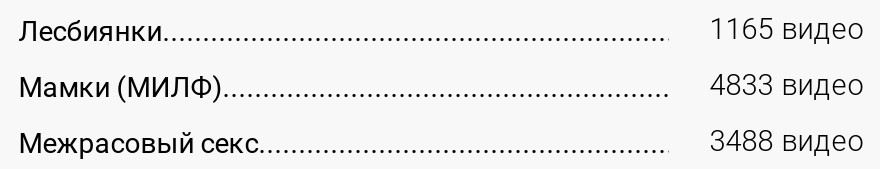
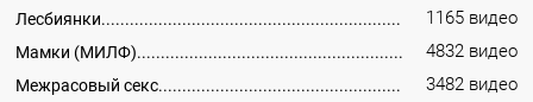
[710,69,864,103] 4833 видео -> [426,42,518,62] 4832 видео
[710,124,864,158] 3488 видео -> [426,74,518,95] 3482 видео

